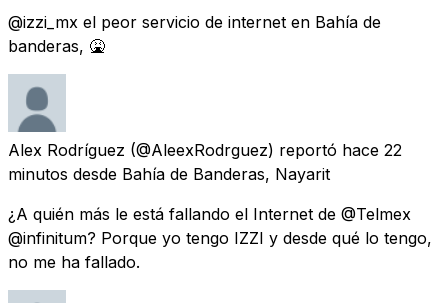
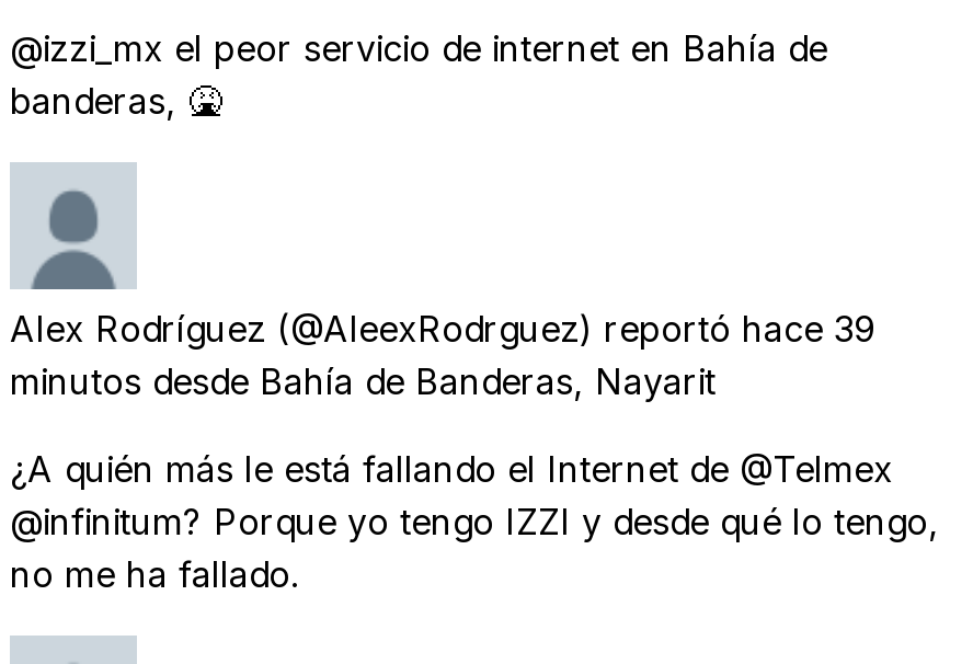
[8,140,402,160] Alex Rodríguez (@AleexRodrguez) reportó hace 22 -> [10,307,875,350] Alex Rodríguez (@AleexRodrguez) reportó hace 39

